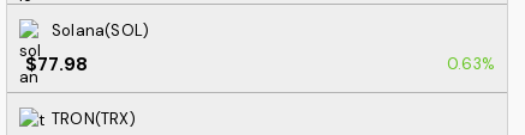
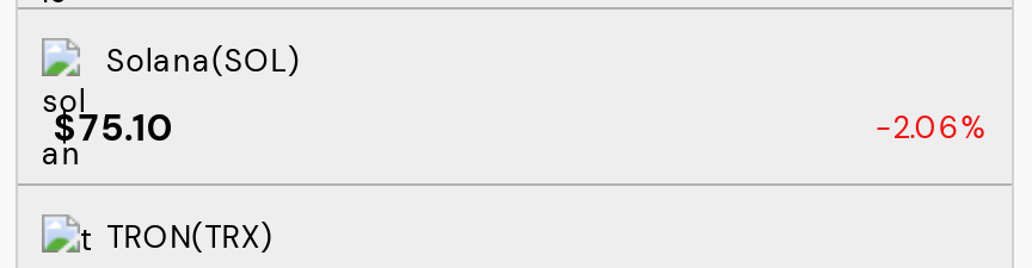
[25,52,88,76] $77.98 -> [54,105,174,152] $75.10
[447,54,495,74] 0.63% -> [875,107,988,147] -2.06%

